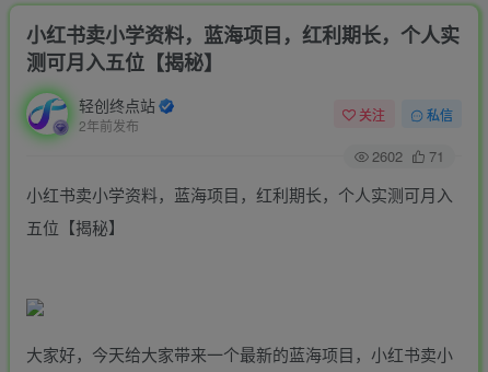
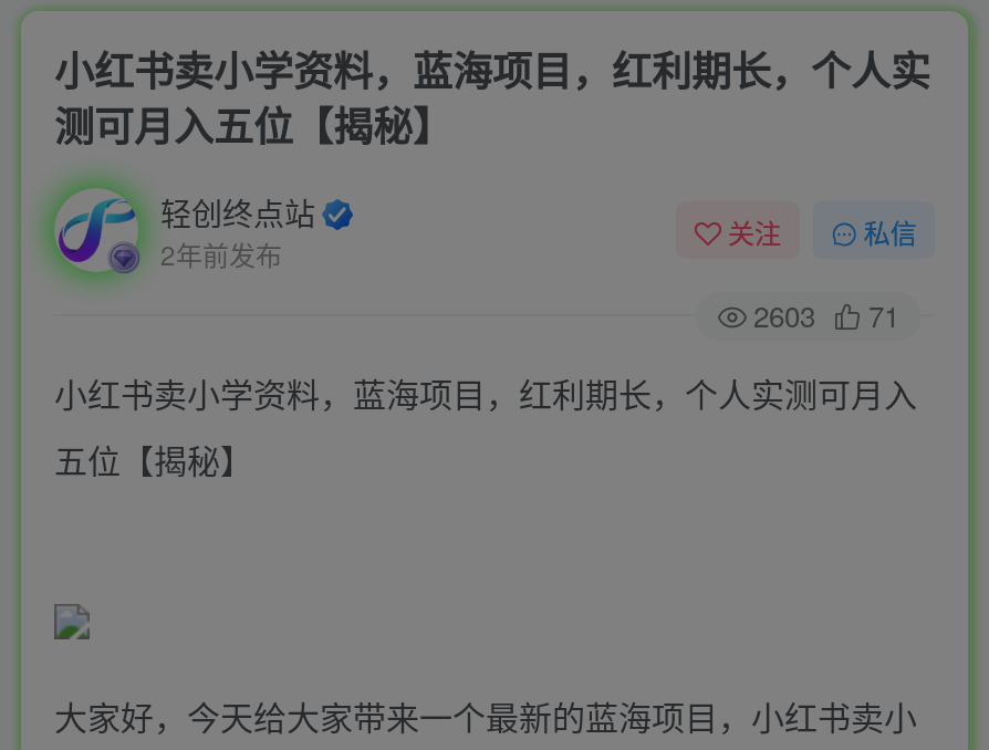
[372,146,444,167] 2602 71 -> [753,295,899,337] 2603 71

